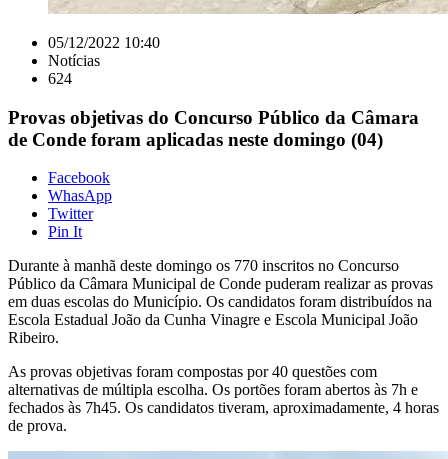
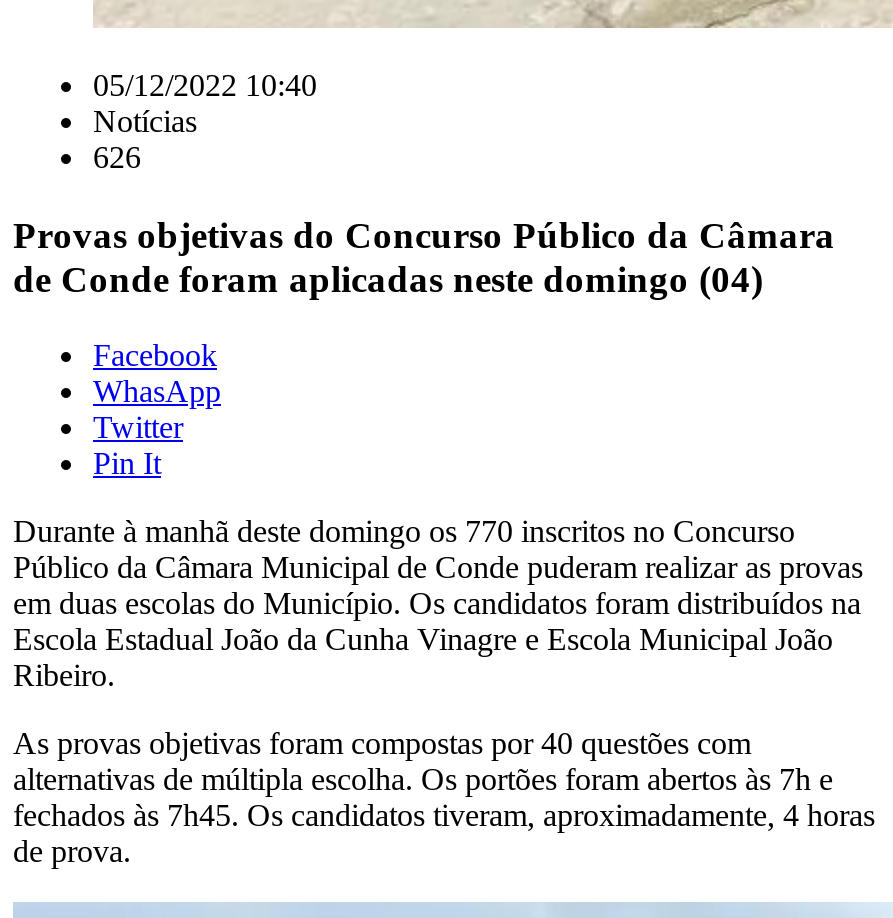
[48,70,72,87] 624 -> [93,140,141,174] 626

